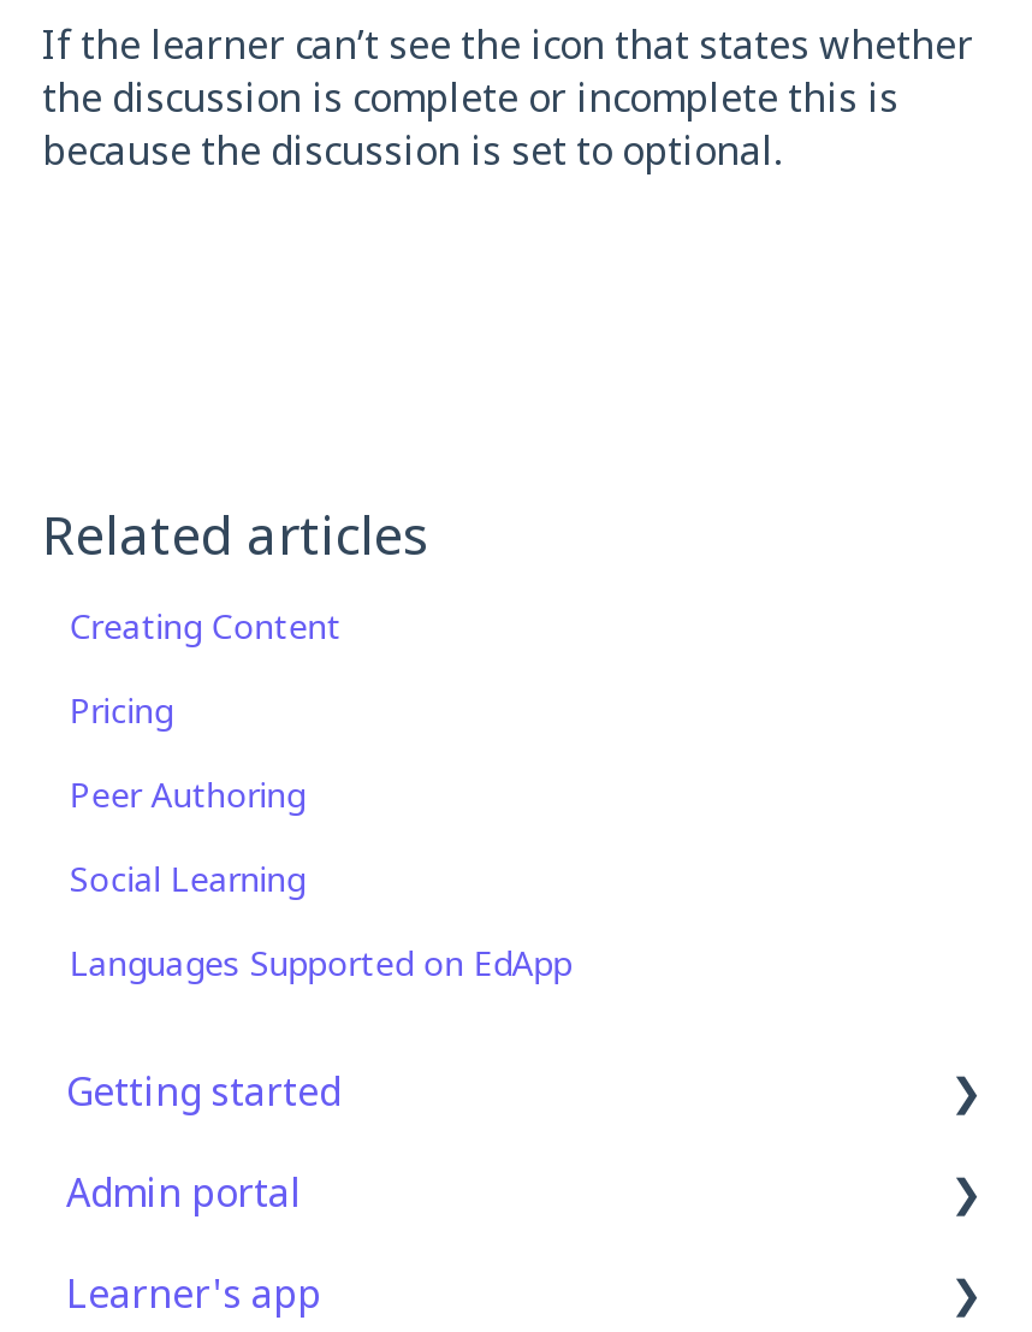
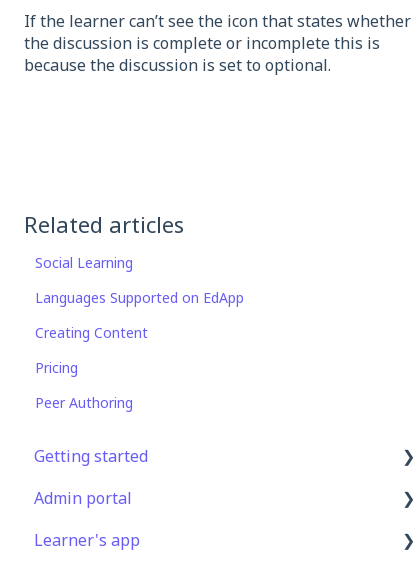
moved [69,604,341,818] -> [35,323,148,412]: Creating Content | Pricing | Peer Authoring
moved [69,856,572,986] -> [35,253,244,307]: Social Learning | Languages Supported on EdApp

